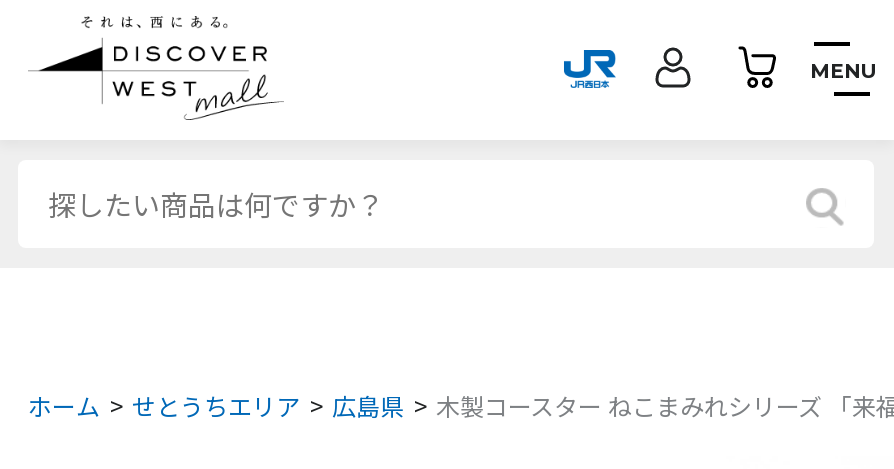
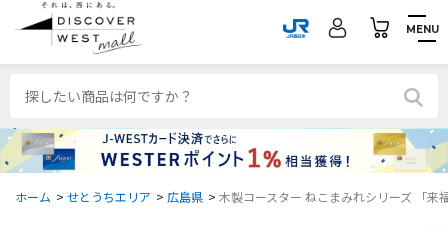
none -> [3,127,80,173] [image]
none -> [100,128,350,169] [image]
none -> [371,128,445,174] [image]

